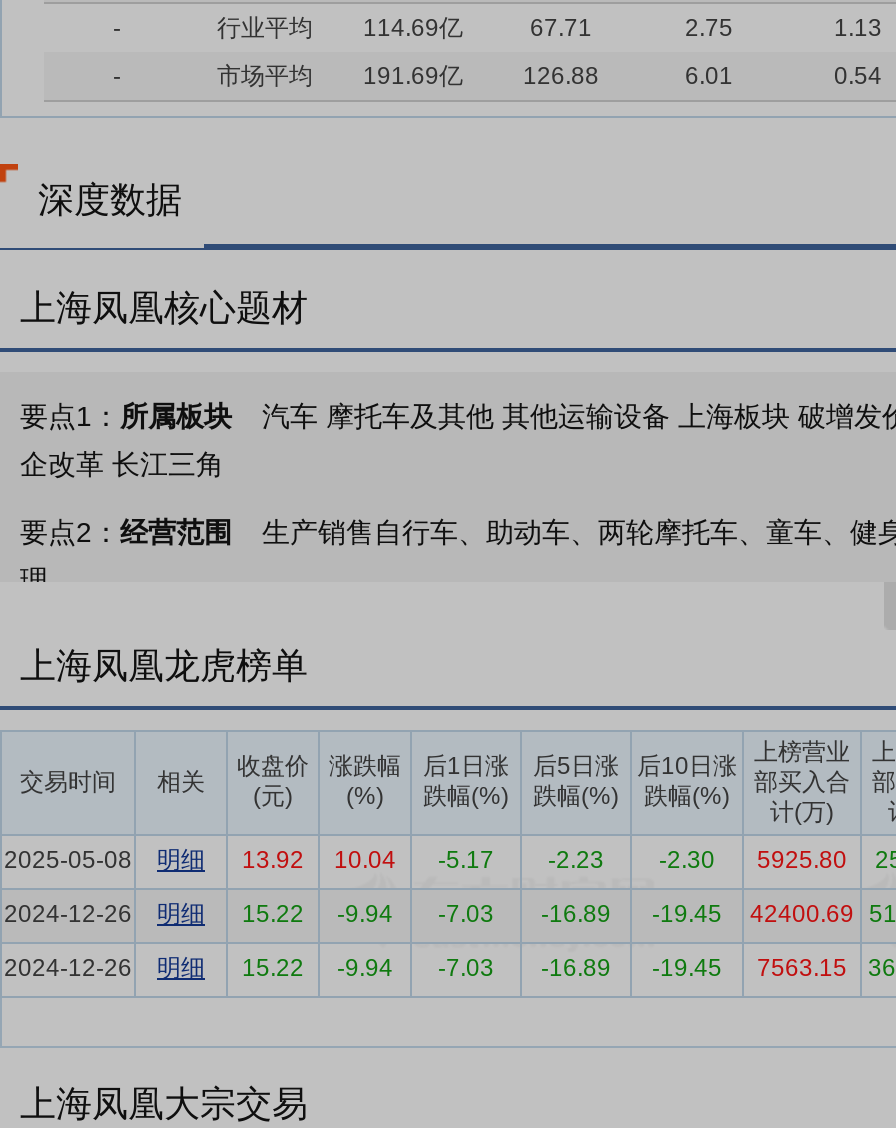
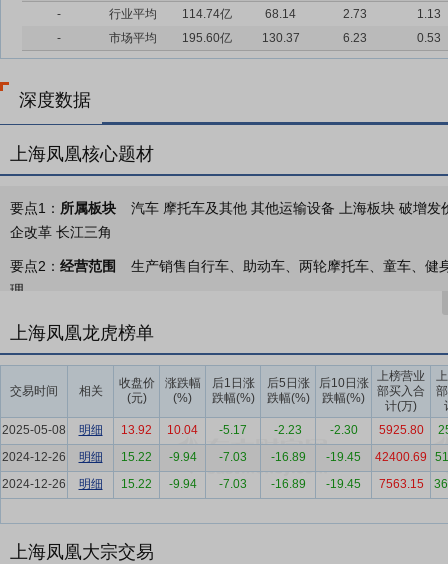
[217,14,463,42] 行业平均 114.69亿 -> [108,7,231,21] 行业平均 114.74亿
[530,14,592,42] 67.71 -> [265,7,296,21] 68.14
[685,14,733,42] 2.75 -> [342,7,366,21] 2.73
[217,62,463,90] 市场平均 191.69亿 -> [108,31,231,45] 市场平均 195.60亿
[523,62,599,90] 126.88 -> [261,31,299,45] 130.37
[685,62,733,90] 6.01 -> [342,31,366,45] 6.23
[834,62,882,90] 0.54 -> [417,31,441,45] 0.53

